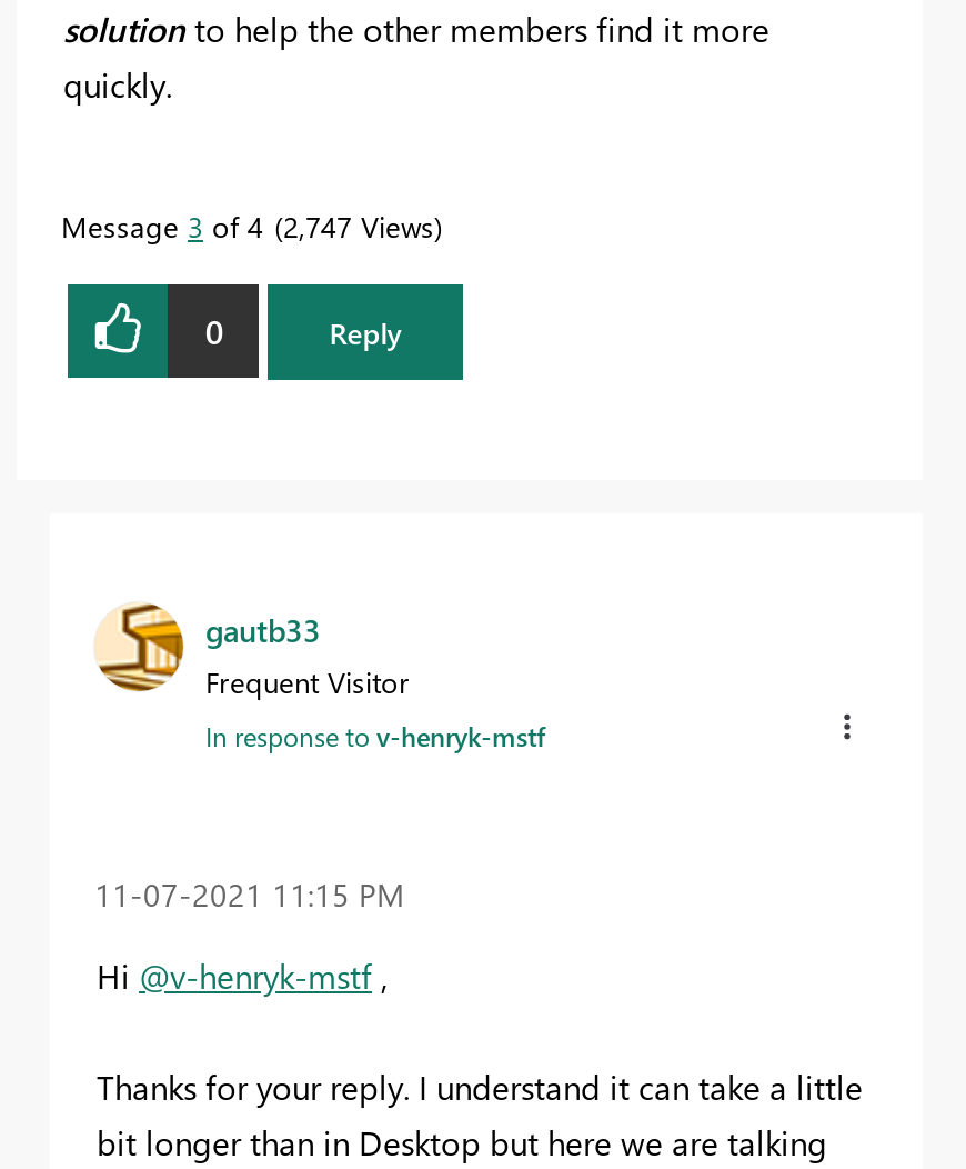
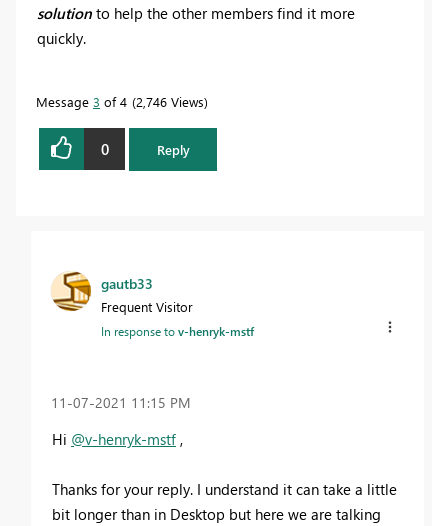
[61,208,434,245] Message 3 of 4 2,747 Views -> [36,93,204,110] Message 3 of 4 2,746 Views

